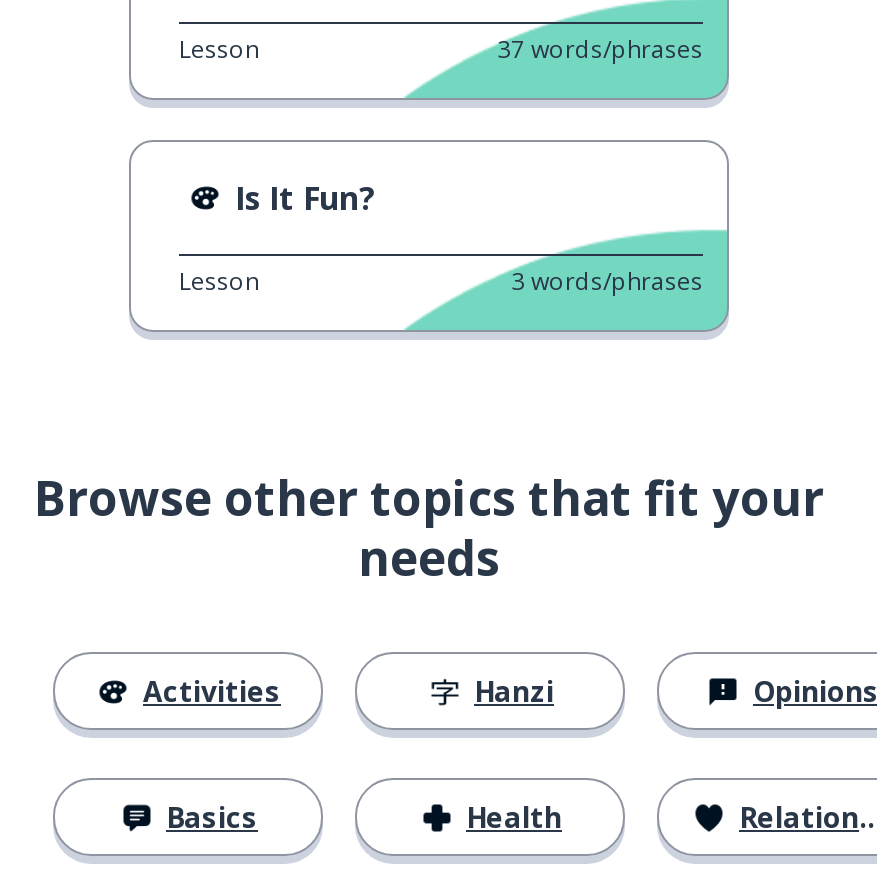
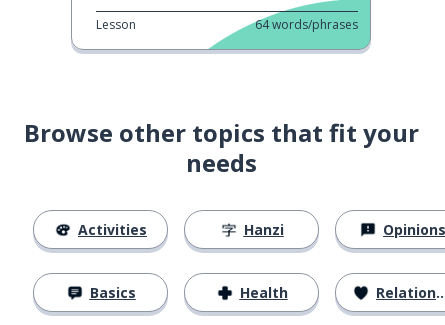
[179,32,703,298] 37 words/phrases | Is It Fun? | Lesson | 3 words/phrases -> [255,16,358,33] 64 words/phrases

